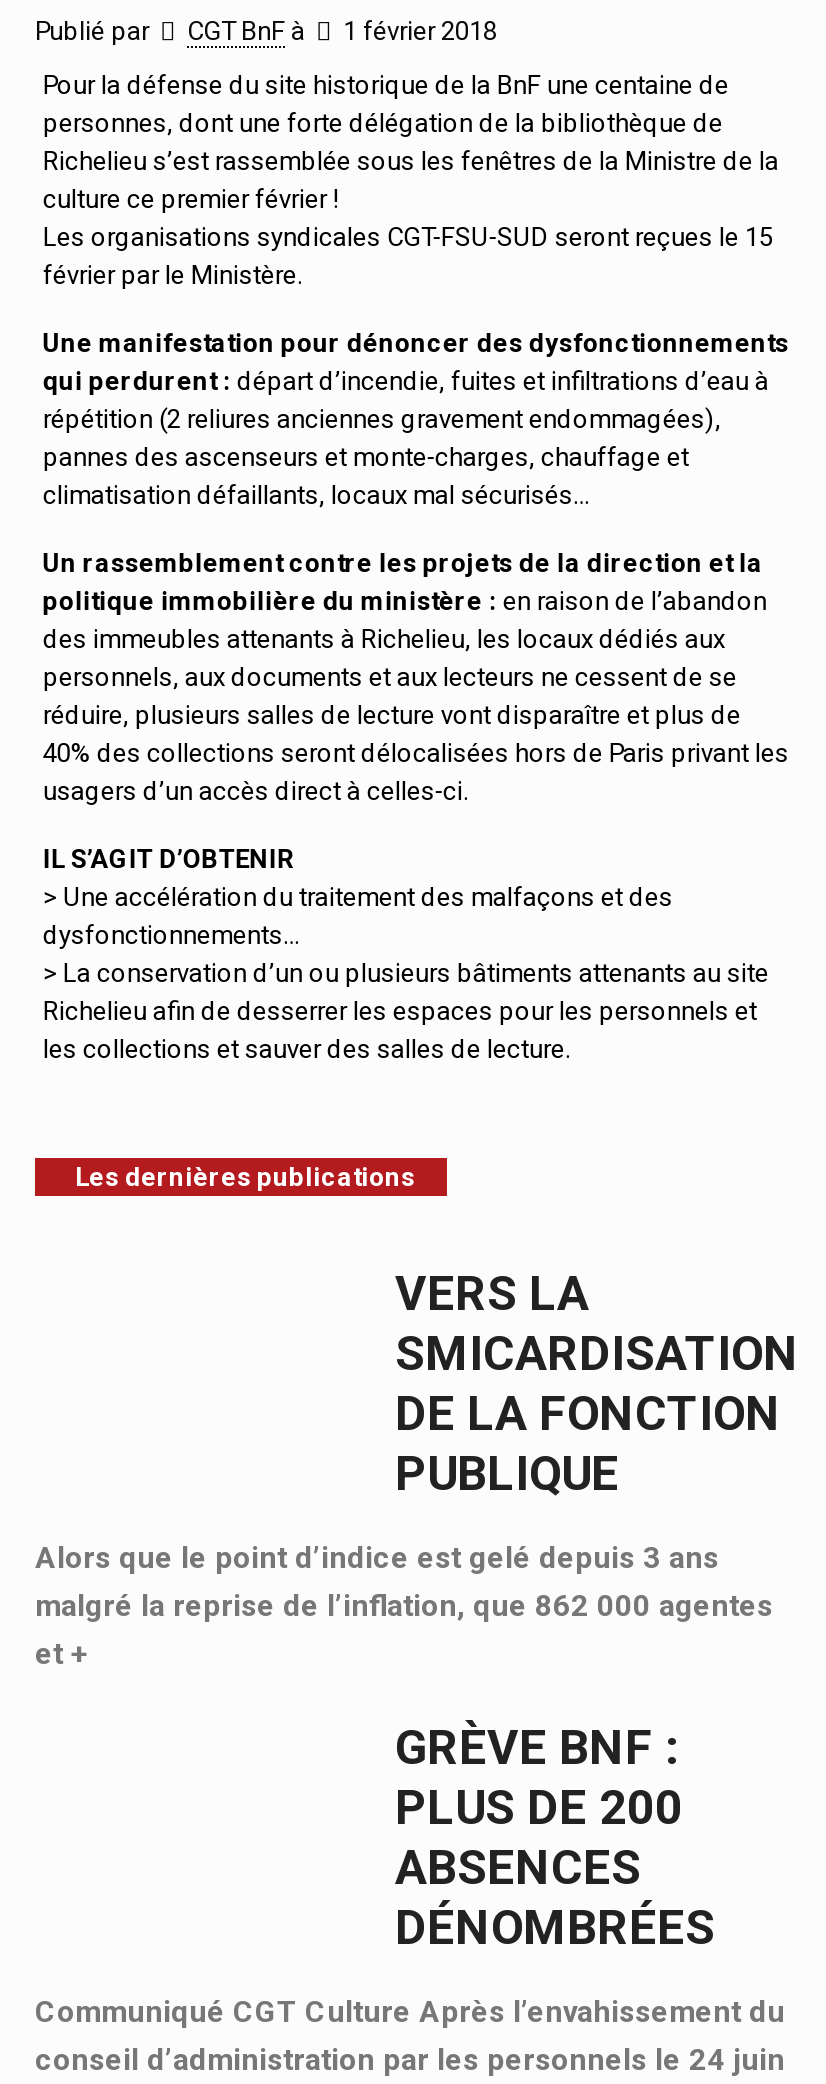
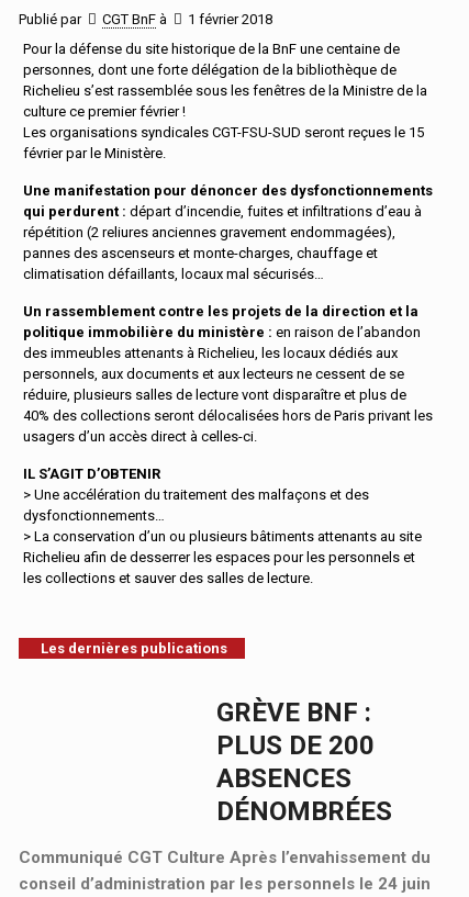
[35,1266,799,1672] VERS LA | SMICARDISATION | DE LA FONCTION | PUBLIQUE | Alors que le point d’indice est gelé depuis 3 ans | malgré la reprise de l’inflation, que 862 000 agentes | et + -> none

